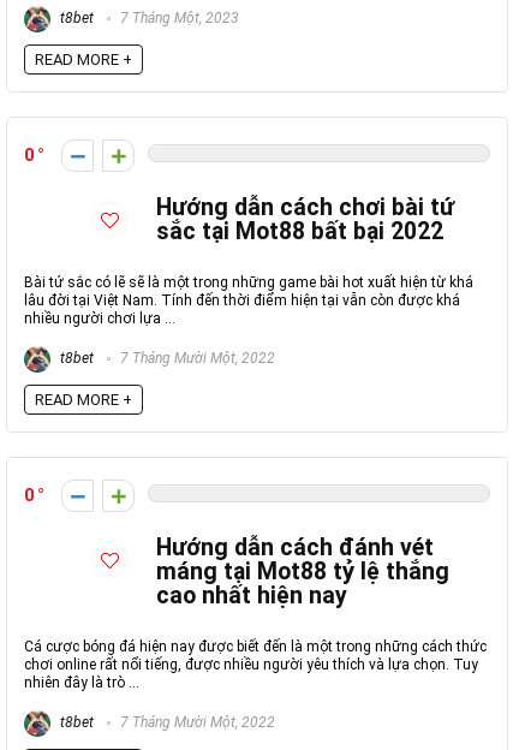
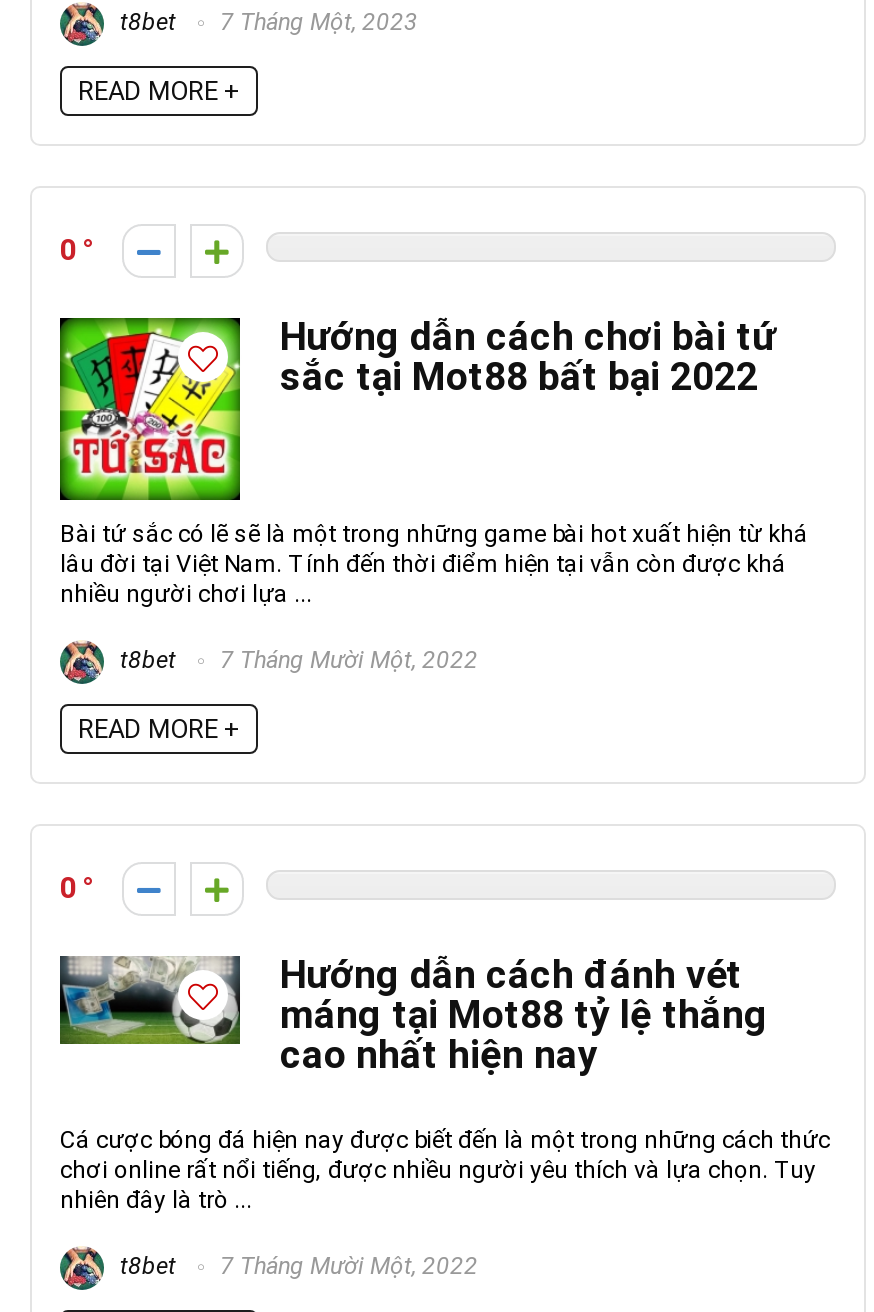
none -> [58,316,242,502] [image]
none -> [58,954,242,1046] [image]

